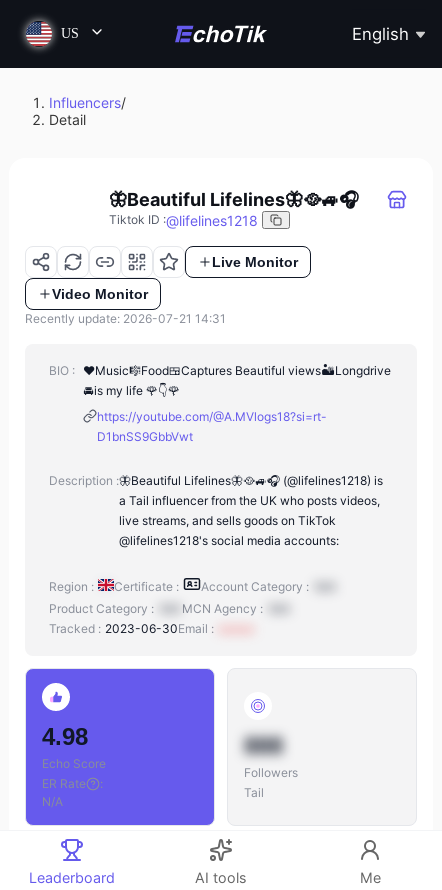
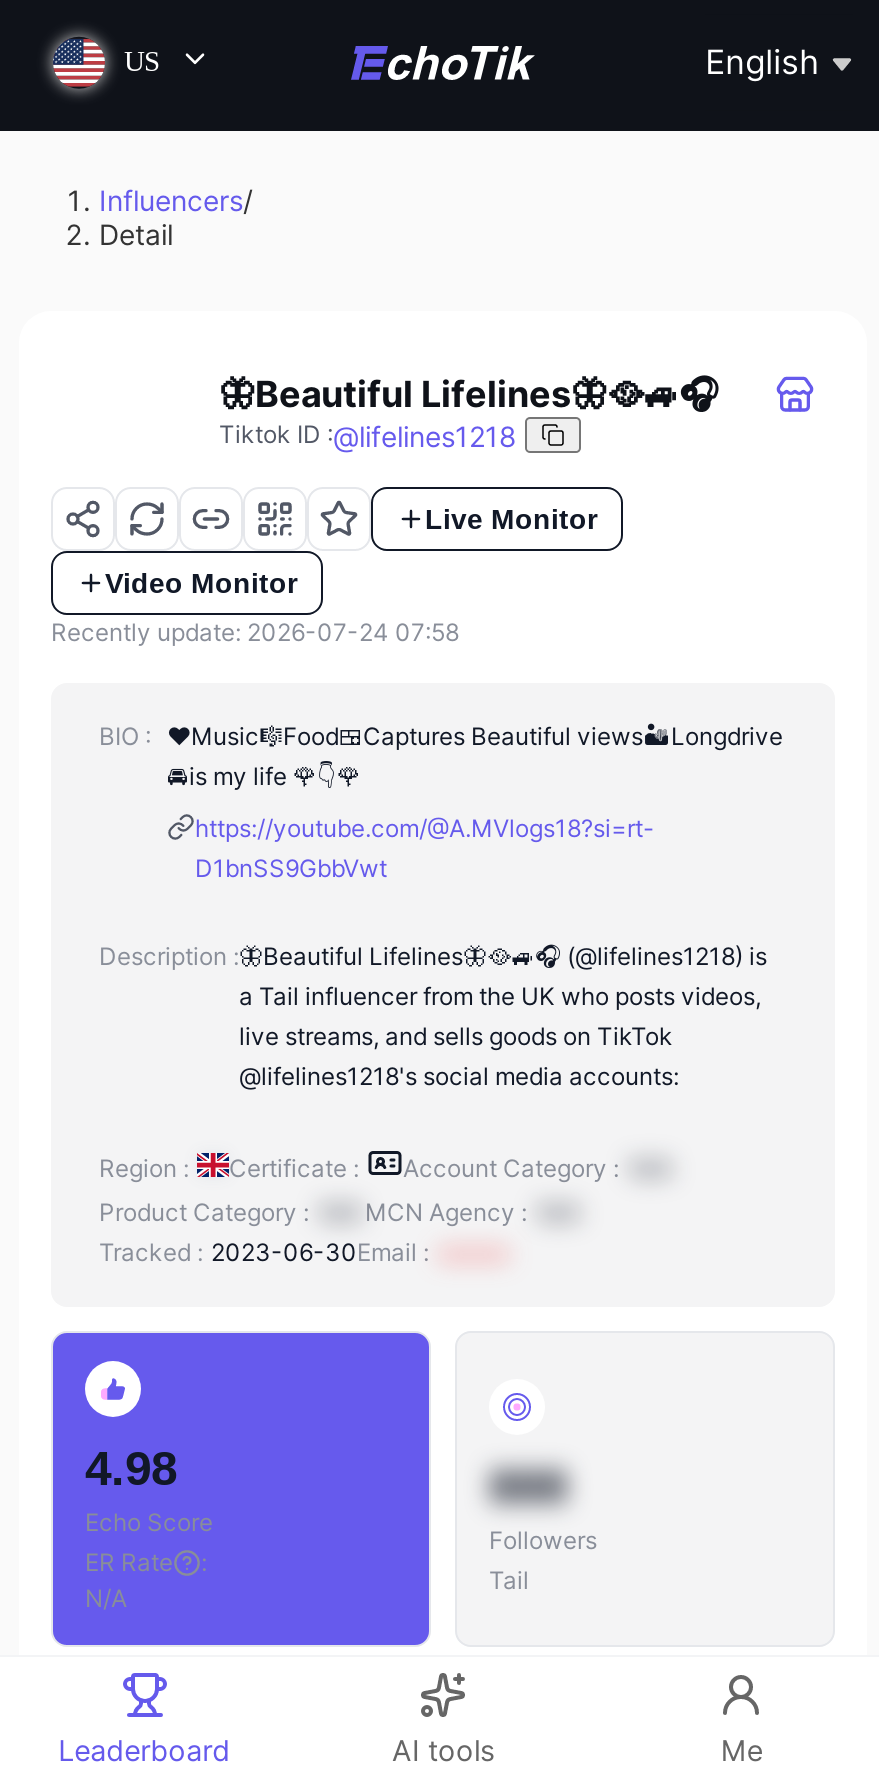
[25,311,226,326] Recently update: 2026-07-21 14:31 -> [51,618,459,648] Recently update: 2026-07-24 07:58

